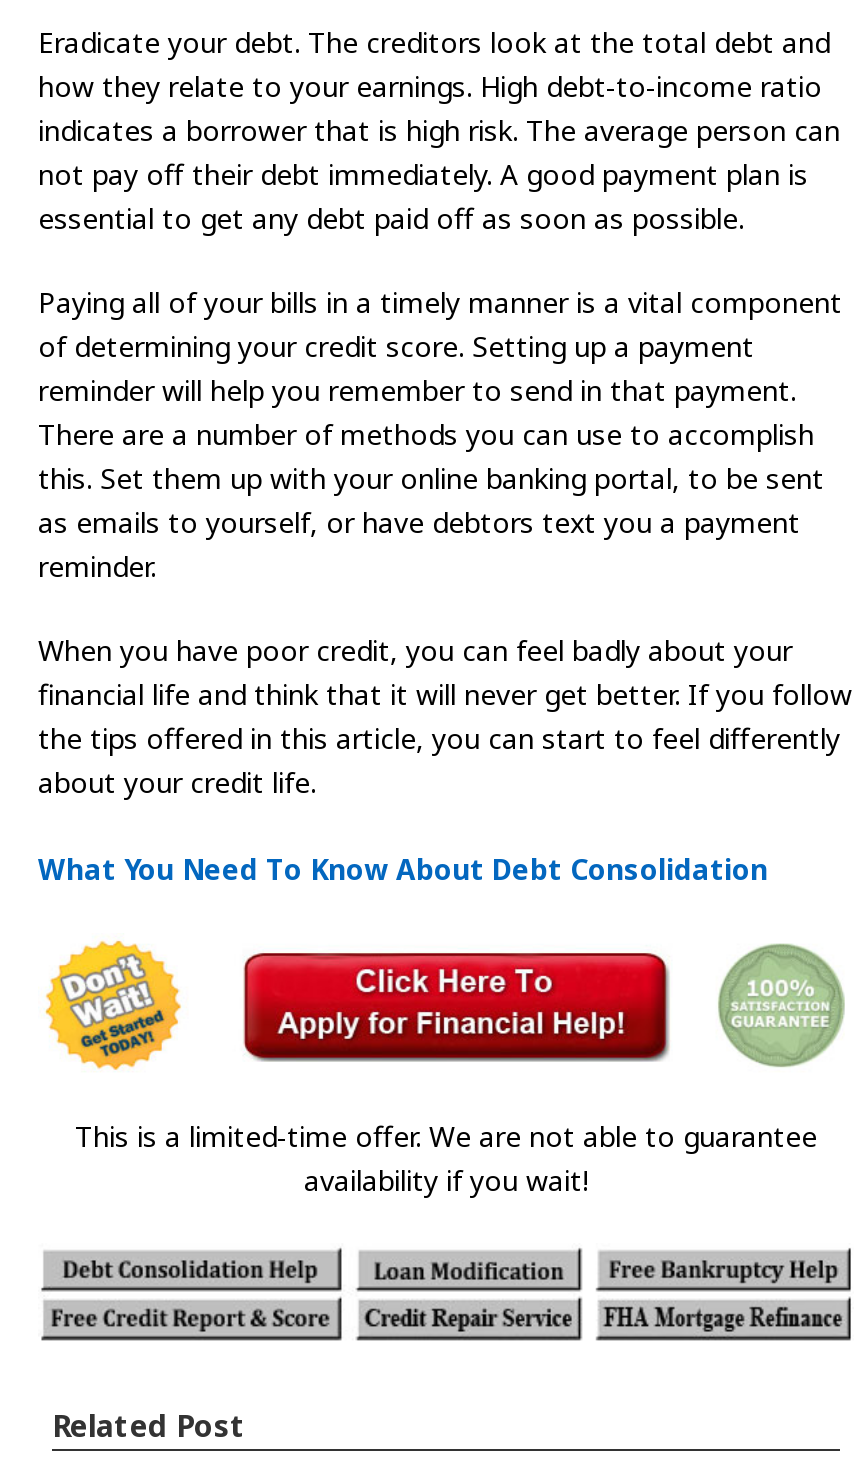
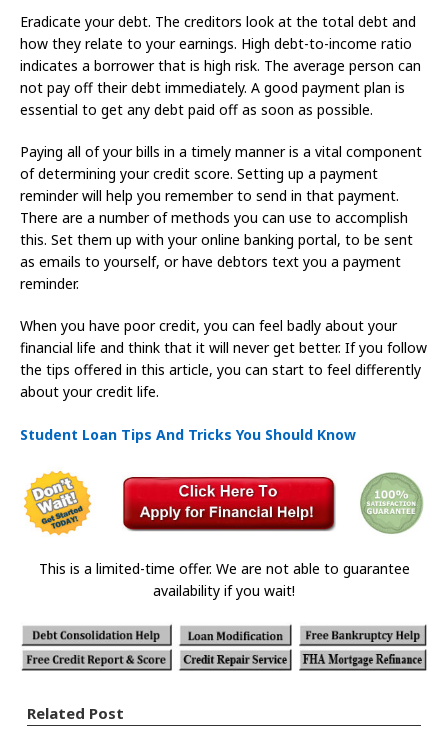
[38,850,768,888] What You Need To Know About Debt Consolidation -> [20,426,356,445] Student Loan Tips And Tricks You Should Know

